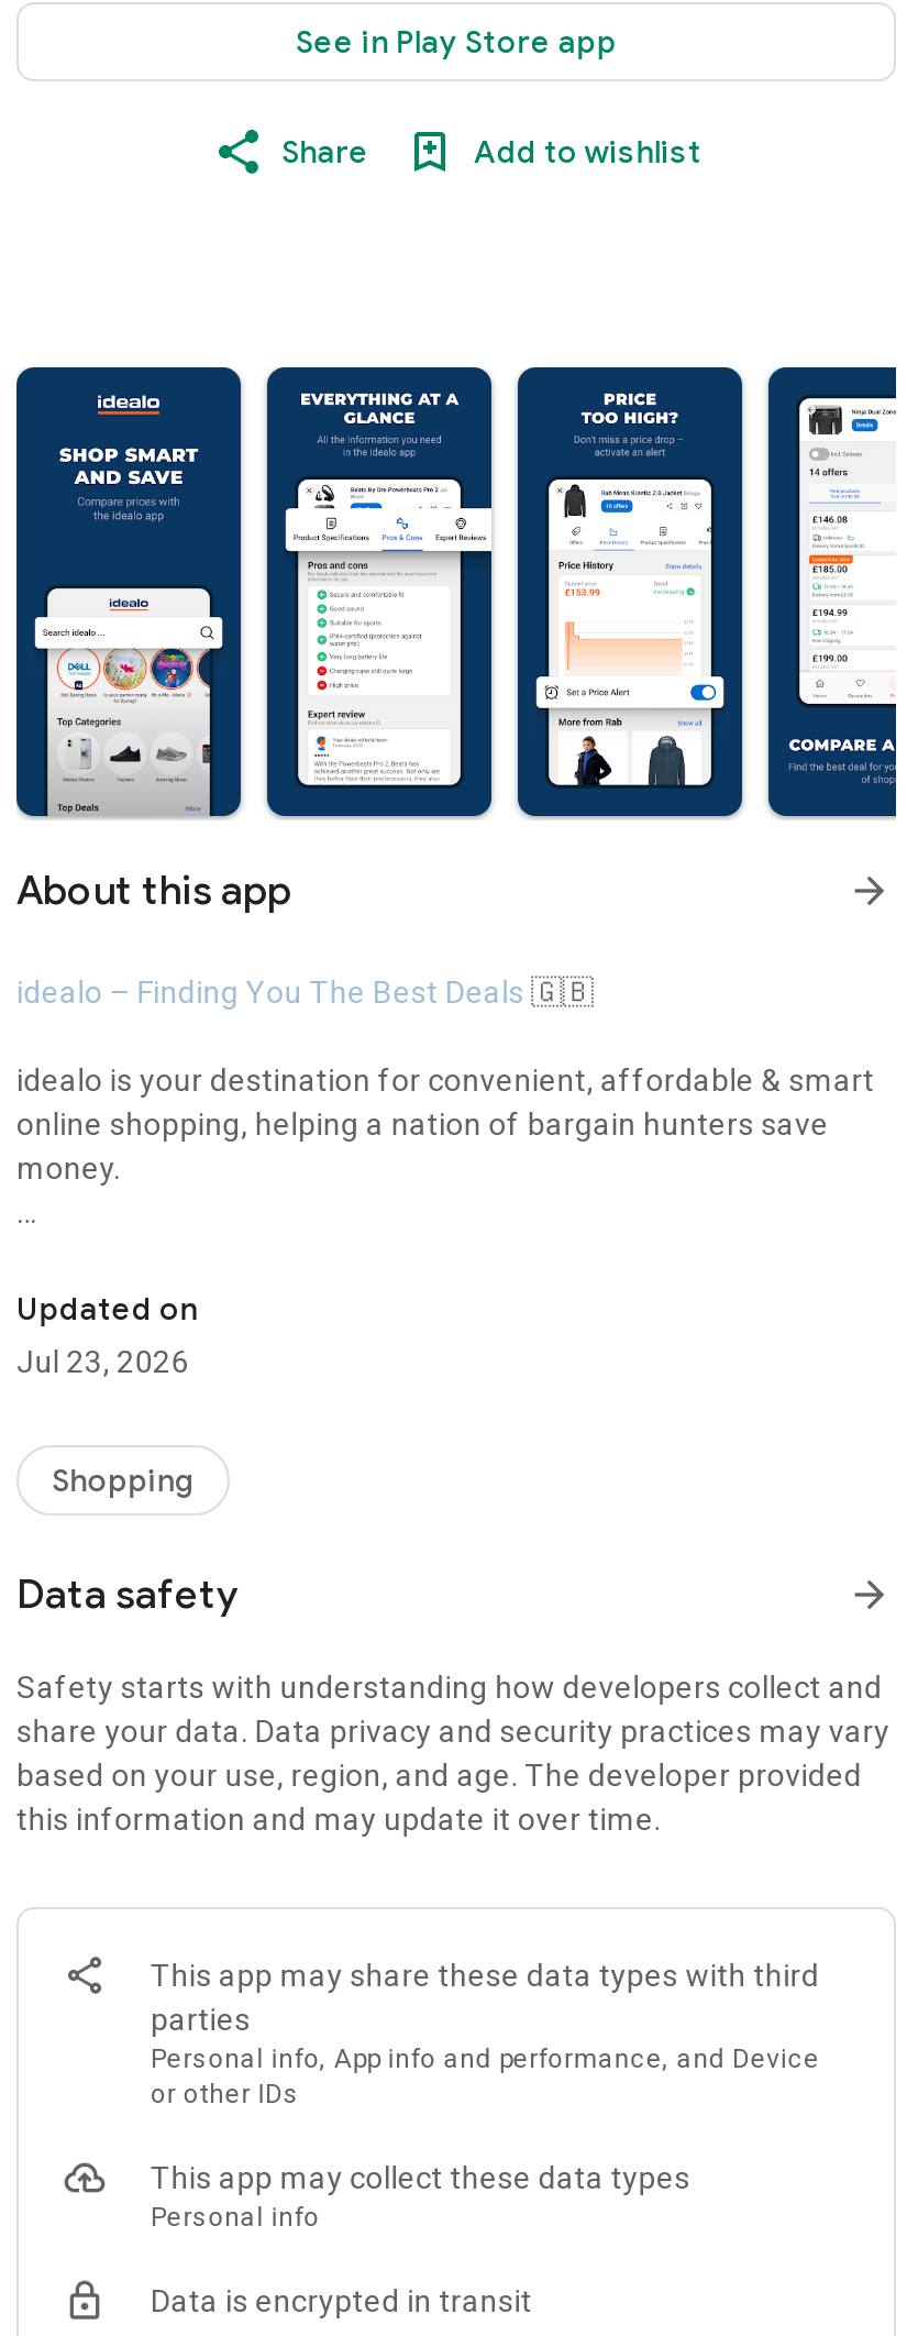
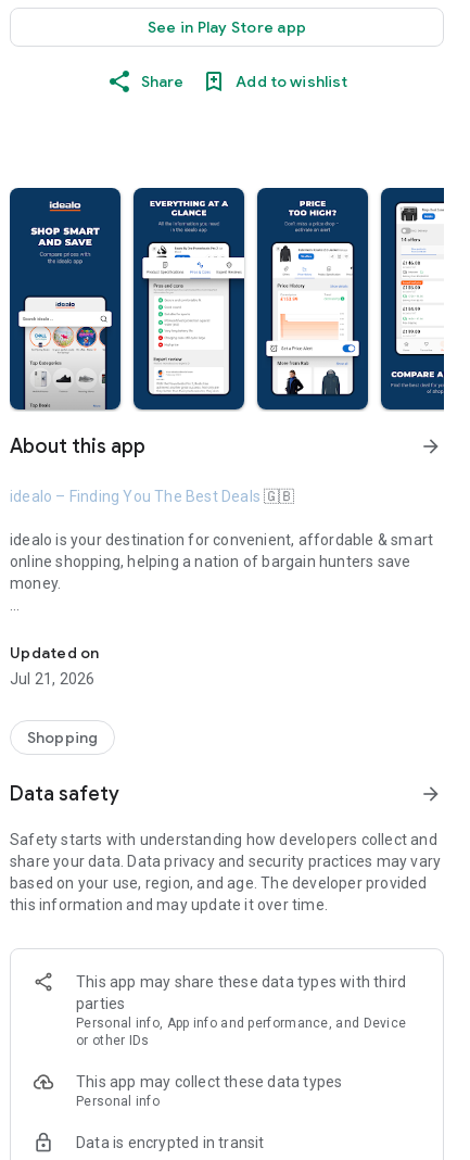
[16,1344,189,1379] Jul 23, 2026 -> [10,670,95,688] Jul 21, 2026

